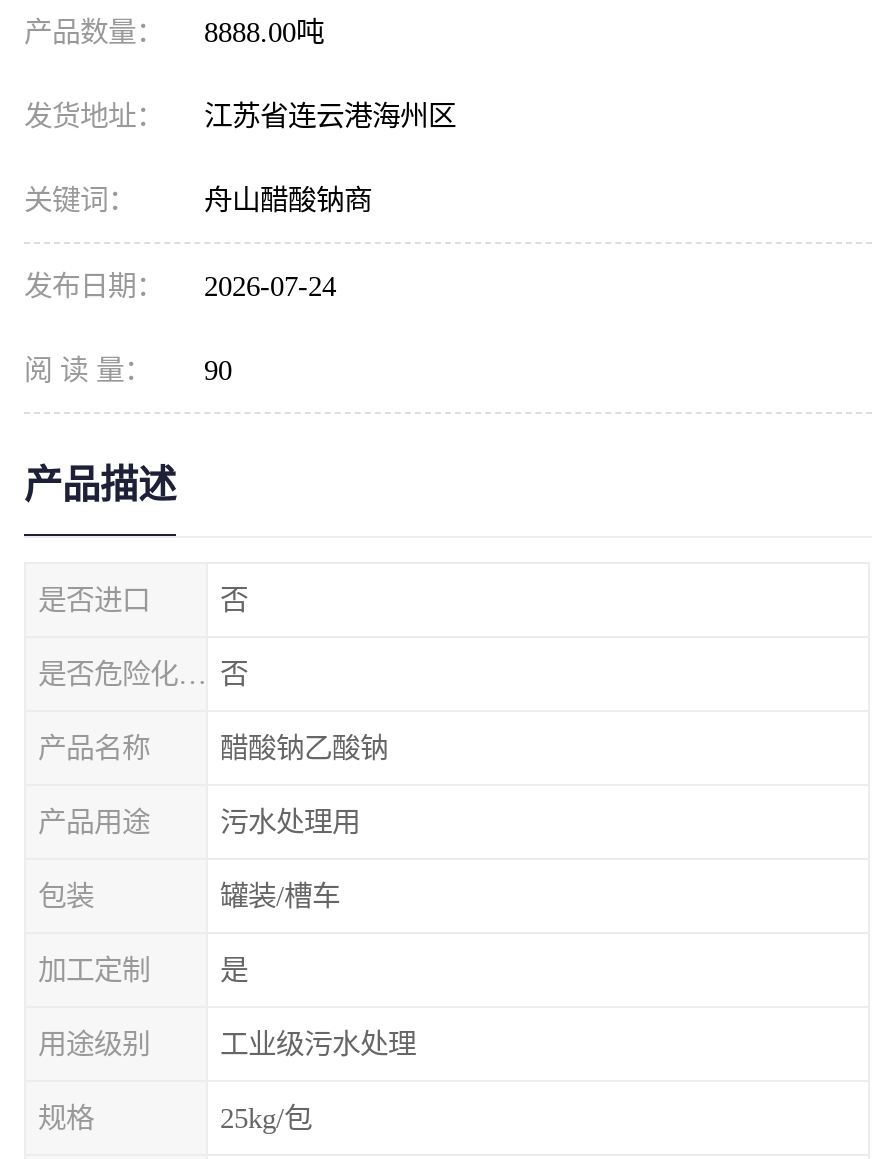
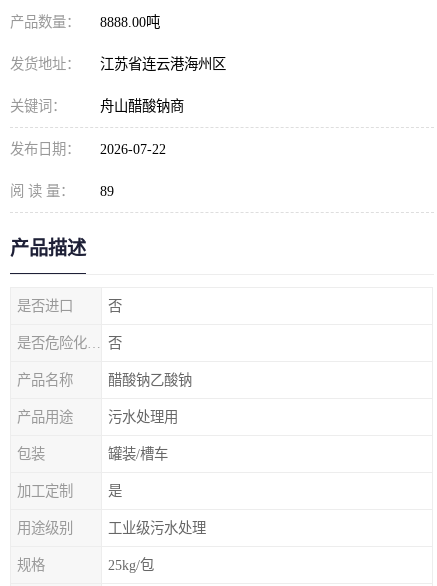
[24,270,336,302] 发布日期： 2026-07-24 -> [10,141,166,157] 发布日期： 2026-07-22
[24,354,232,386] 阅 读 量： 90 -> [10,183,114,199] 阅 读 量： 89

